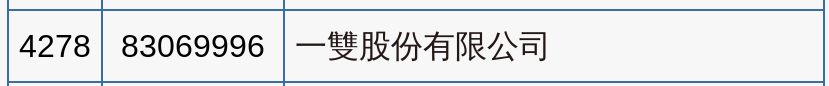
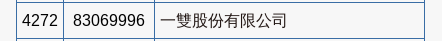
[19,29,551,63] 4278 83069996 一雙股份有限公司 -> [22,12,288,29] 4272 83069996 一雙股份有限公司

